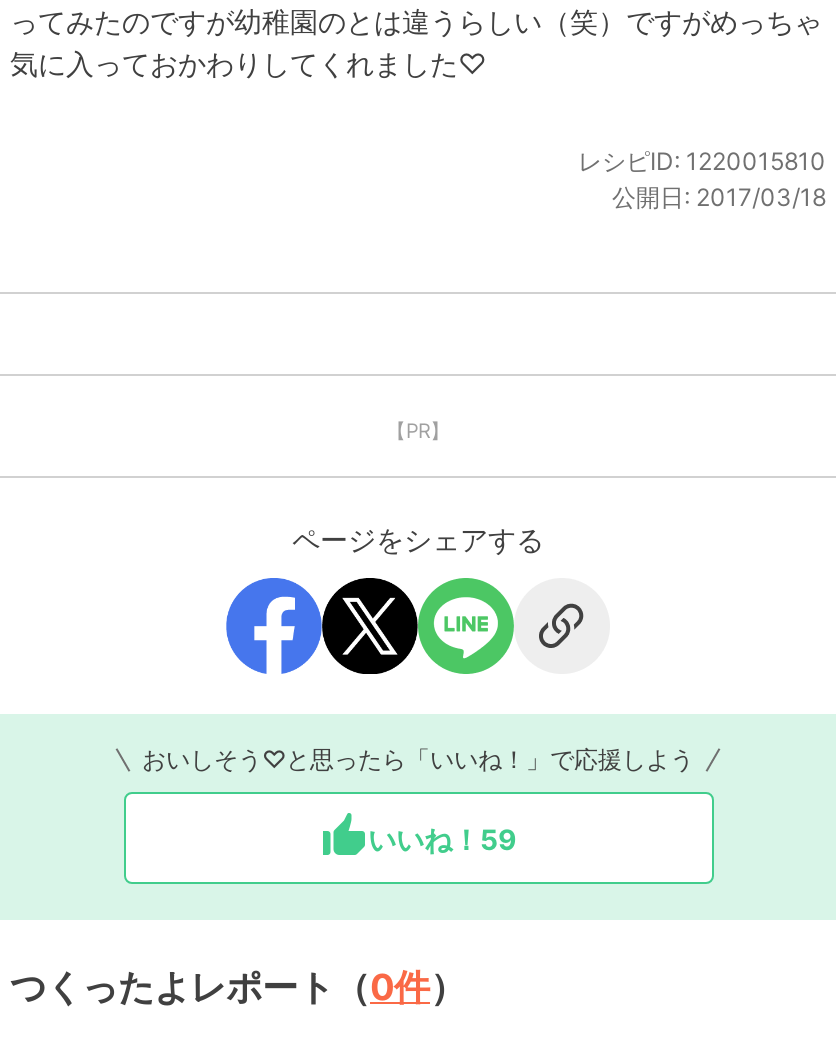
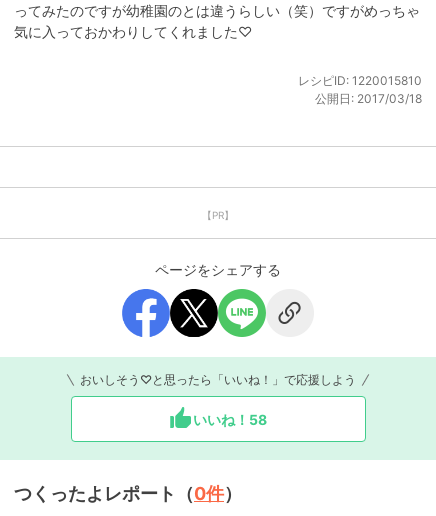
[368,821,516,855] いいね！59 -> [193,410,267,427] いいね！58

